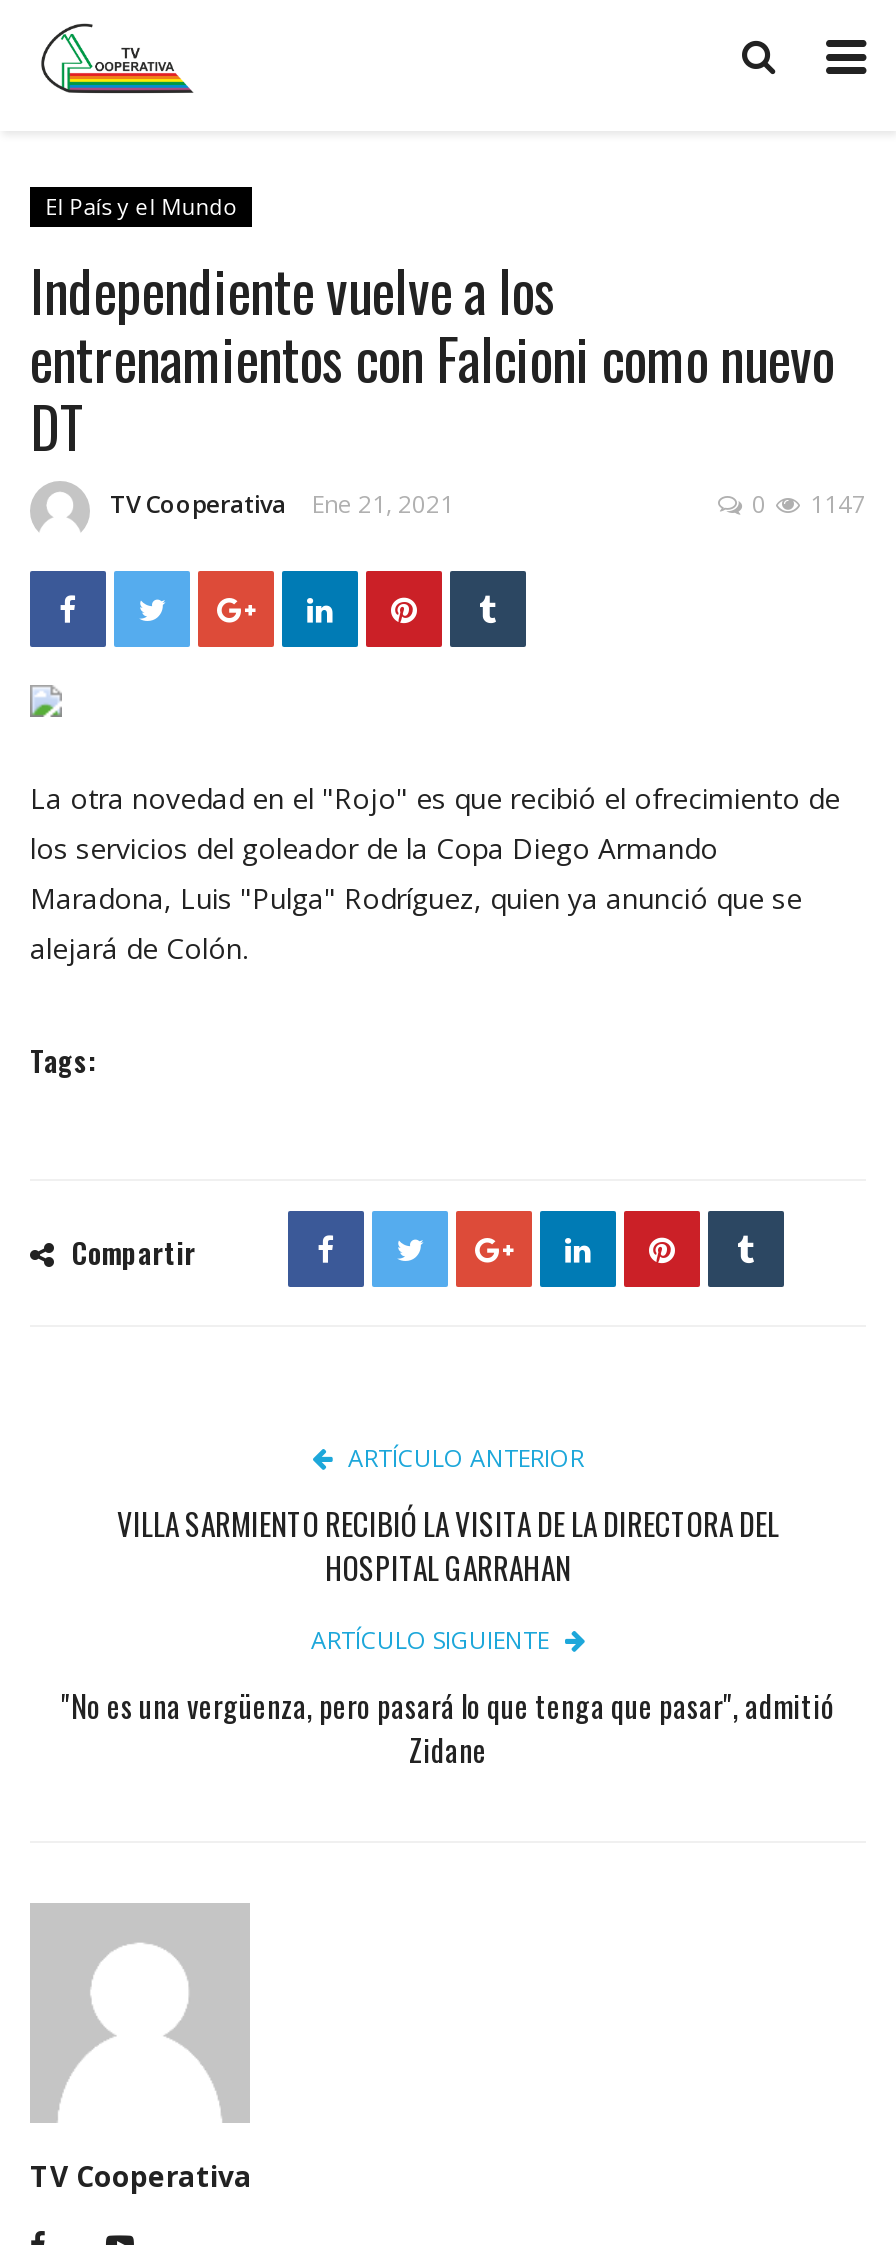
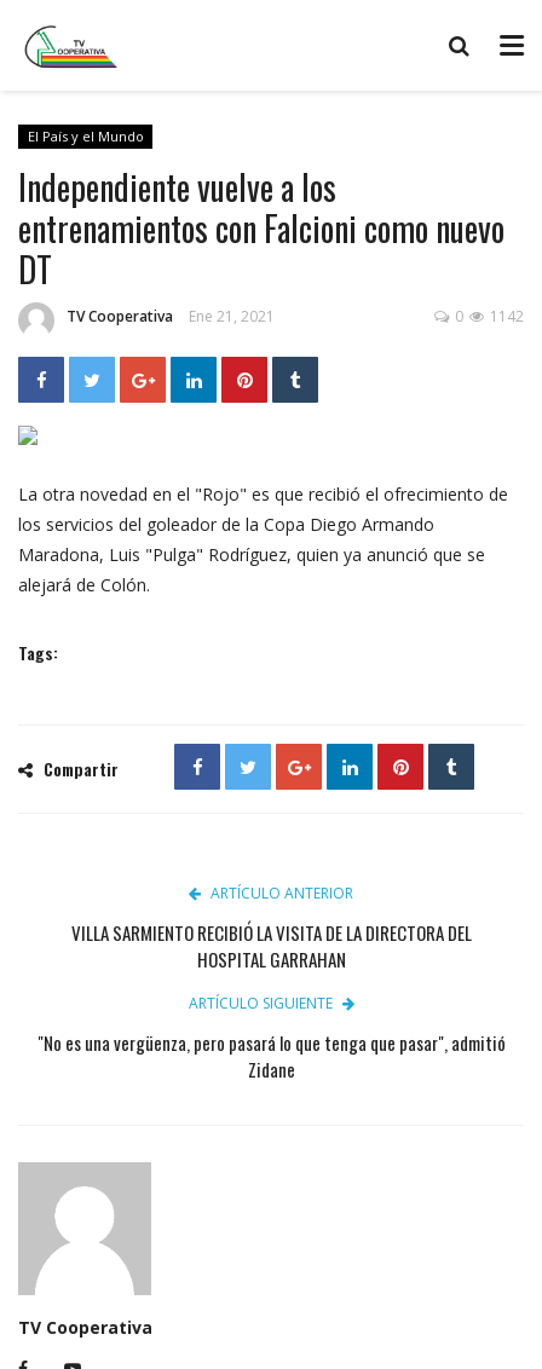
[752,487,866,521] 0 1147 -> [455,306,524,326] 0 1142

